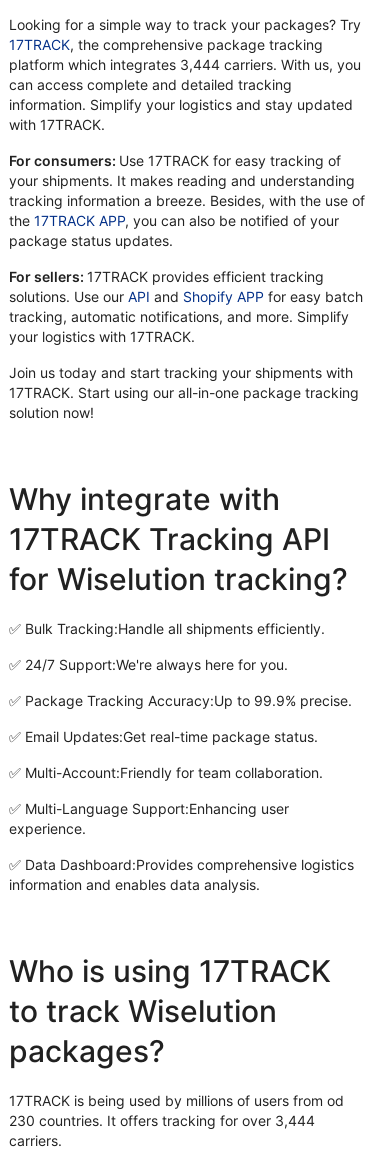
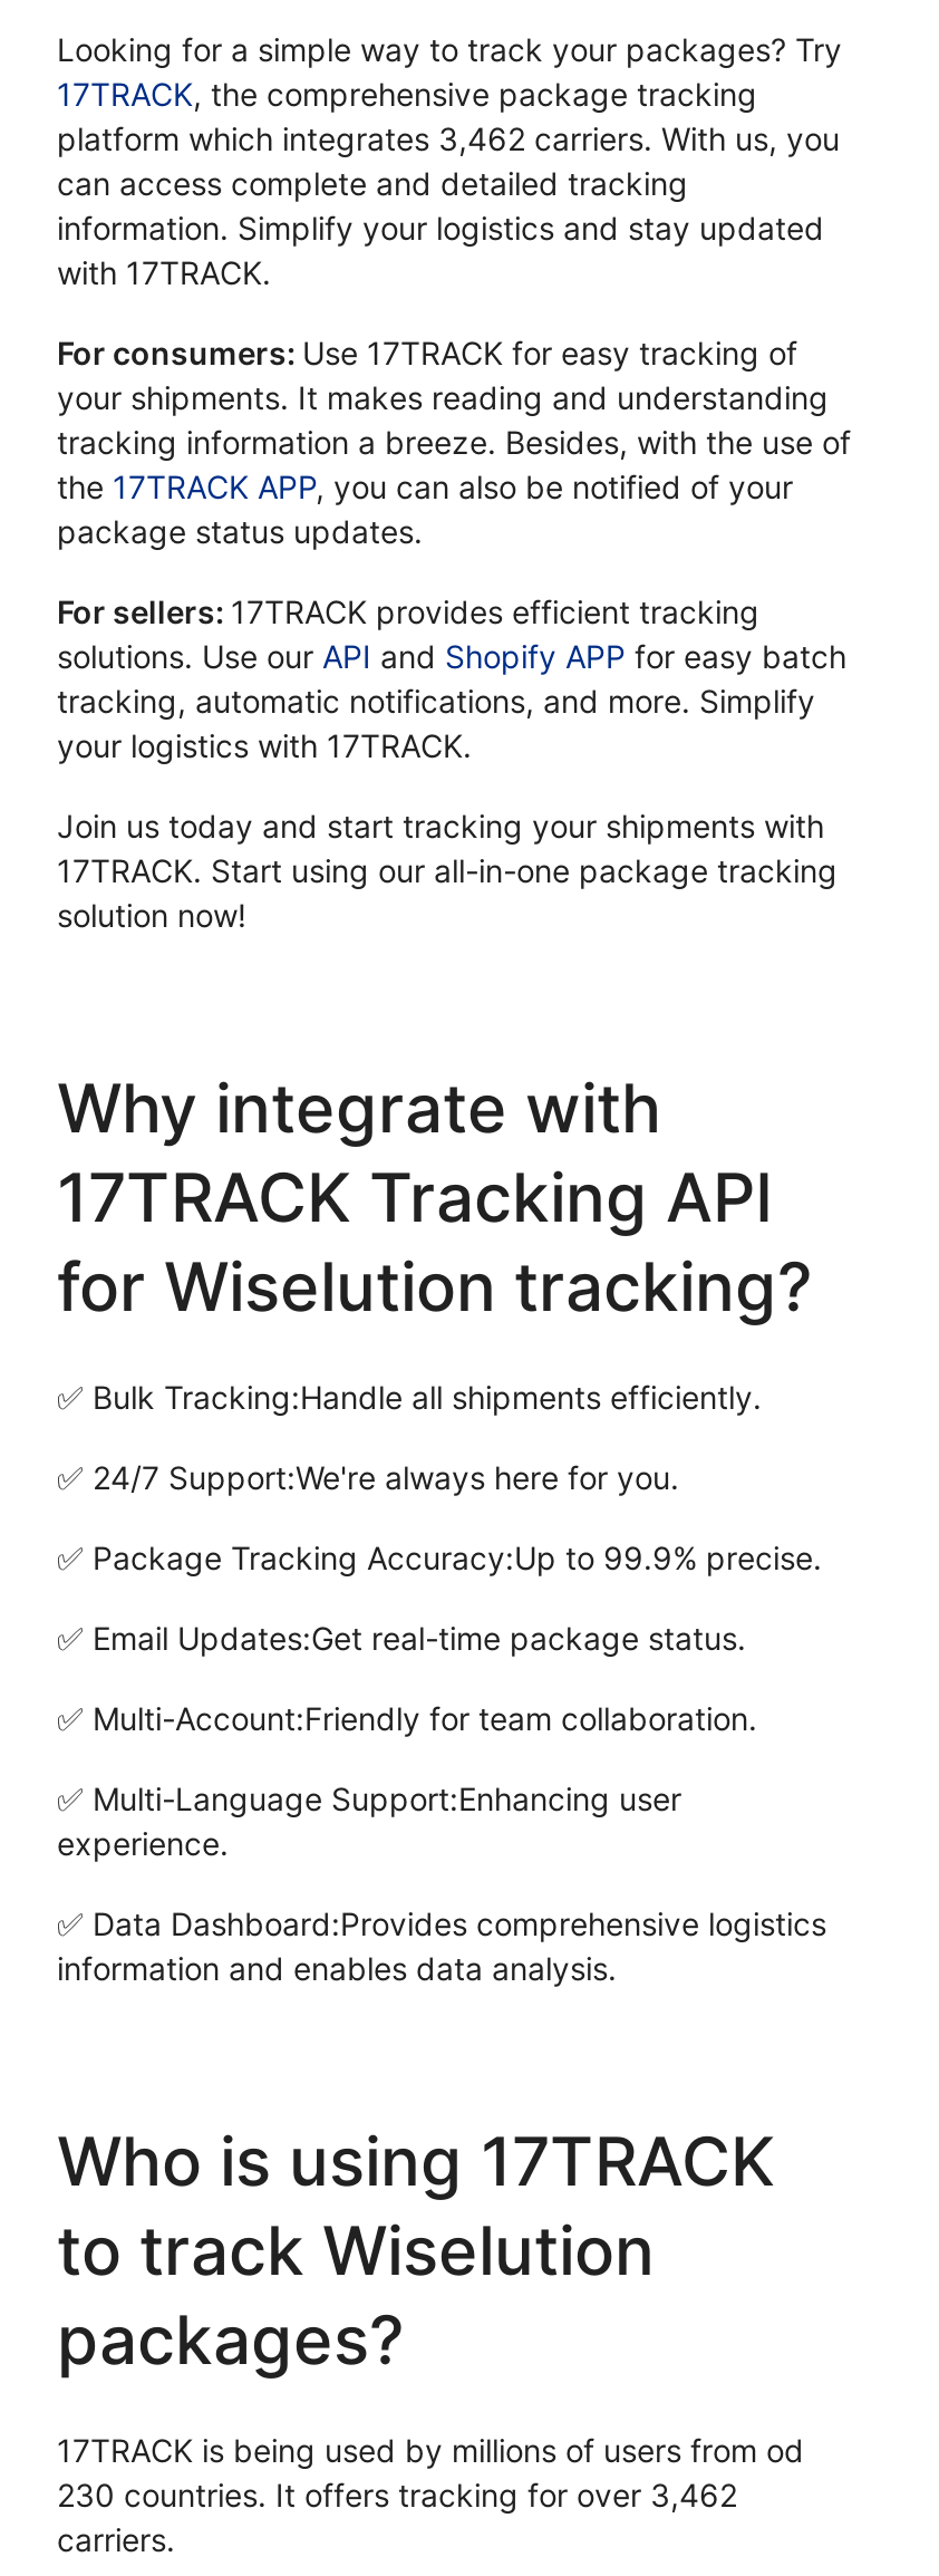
[9,56,361,73] platform which integrates 3,444 carriers. With us, you -> [57,120,840,158] platform which integrates 3,462 carriers. With us, you
[9,1112,315,1129] 230 countries. It offers tracking for over 3,444 -> [57,2476,737,2514] 230 countries. It offers tracking for over 3,462

